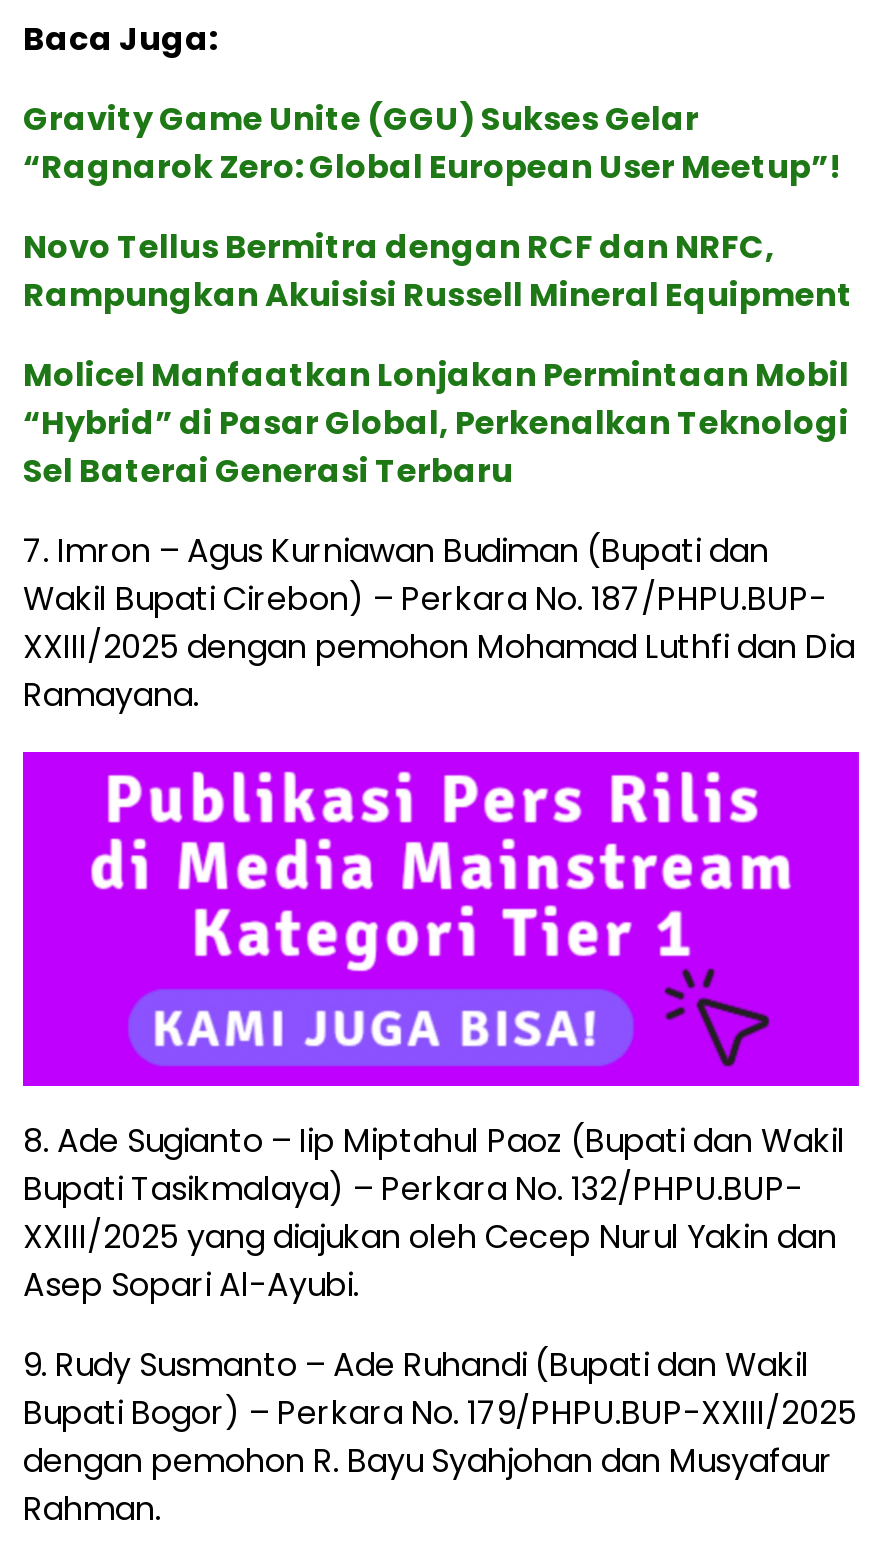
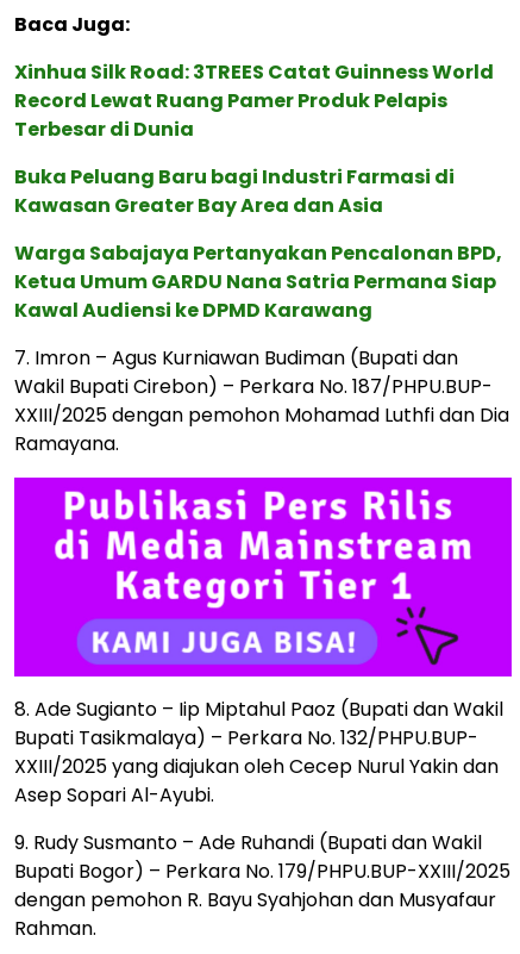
[23,95,843,189] Gravity Game Unite (GGU) Sukses Gelar | “Ragnarok Zero: Global European User Meetup”! -> [14,58,494,143] Xinhua Silk Road: 3TREES Catat Guinness World | Record Lewat Ruang Pamer Produk Pelapis | Terbesar di Dunia
[23,223,853,317] Novo Tellus Bermitra dengan RCF dan NRFC, | Rampungkan Akuisisi Russell Mineral Equipment -> [14,163,455,219] Buka Peluang Baru bagi Industri Farmasi di | Kawasan Greater Bay Area dan Asia
[23,351,849,493] Molicel Manfaatkan Lonjakan Permintaan Mobil | “Hybrid” di Pasar Global, Perkenalkan Teknologi | Sel Baterai Generasi Terbaru -> [14,239,502,324] Warga Sabajaya Pertanyakan Pencalonan BPD, | Ketua Umum GARDU Nana Satria Permana Siap | Kawal Audiensi ke DPMD Karawang

